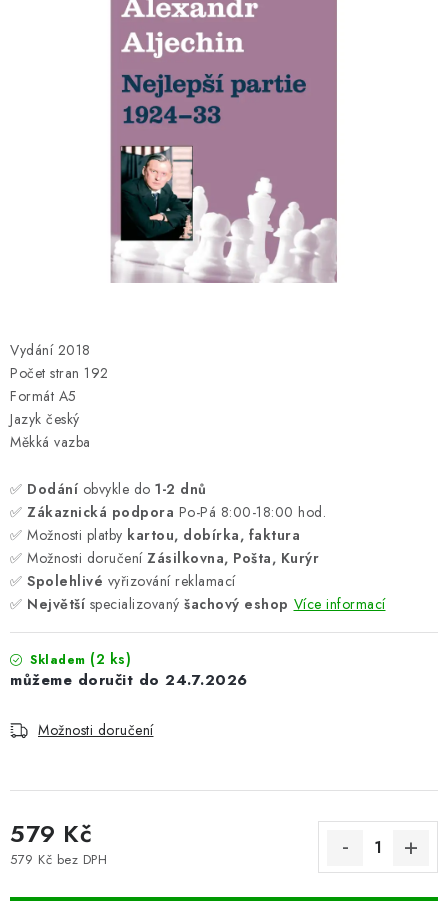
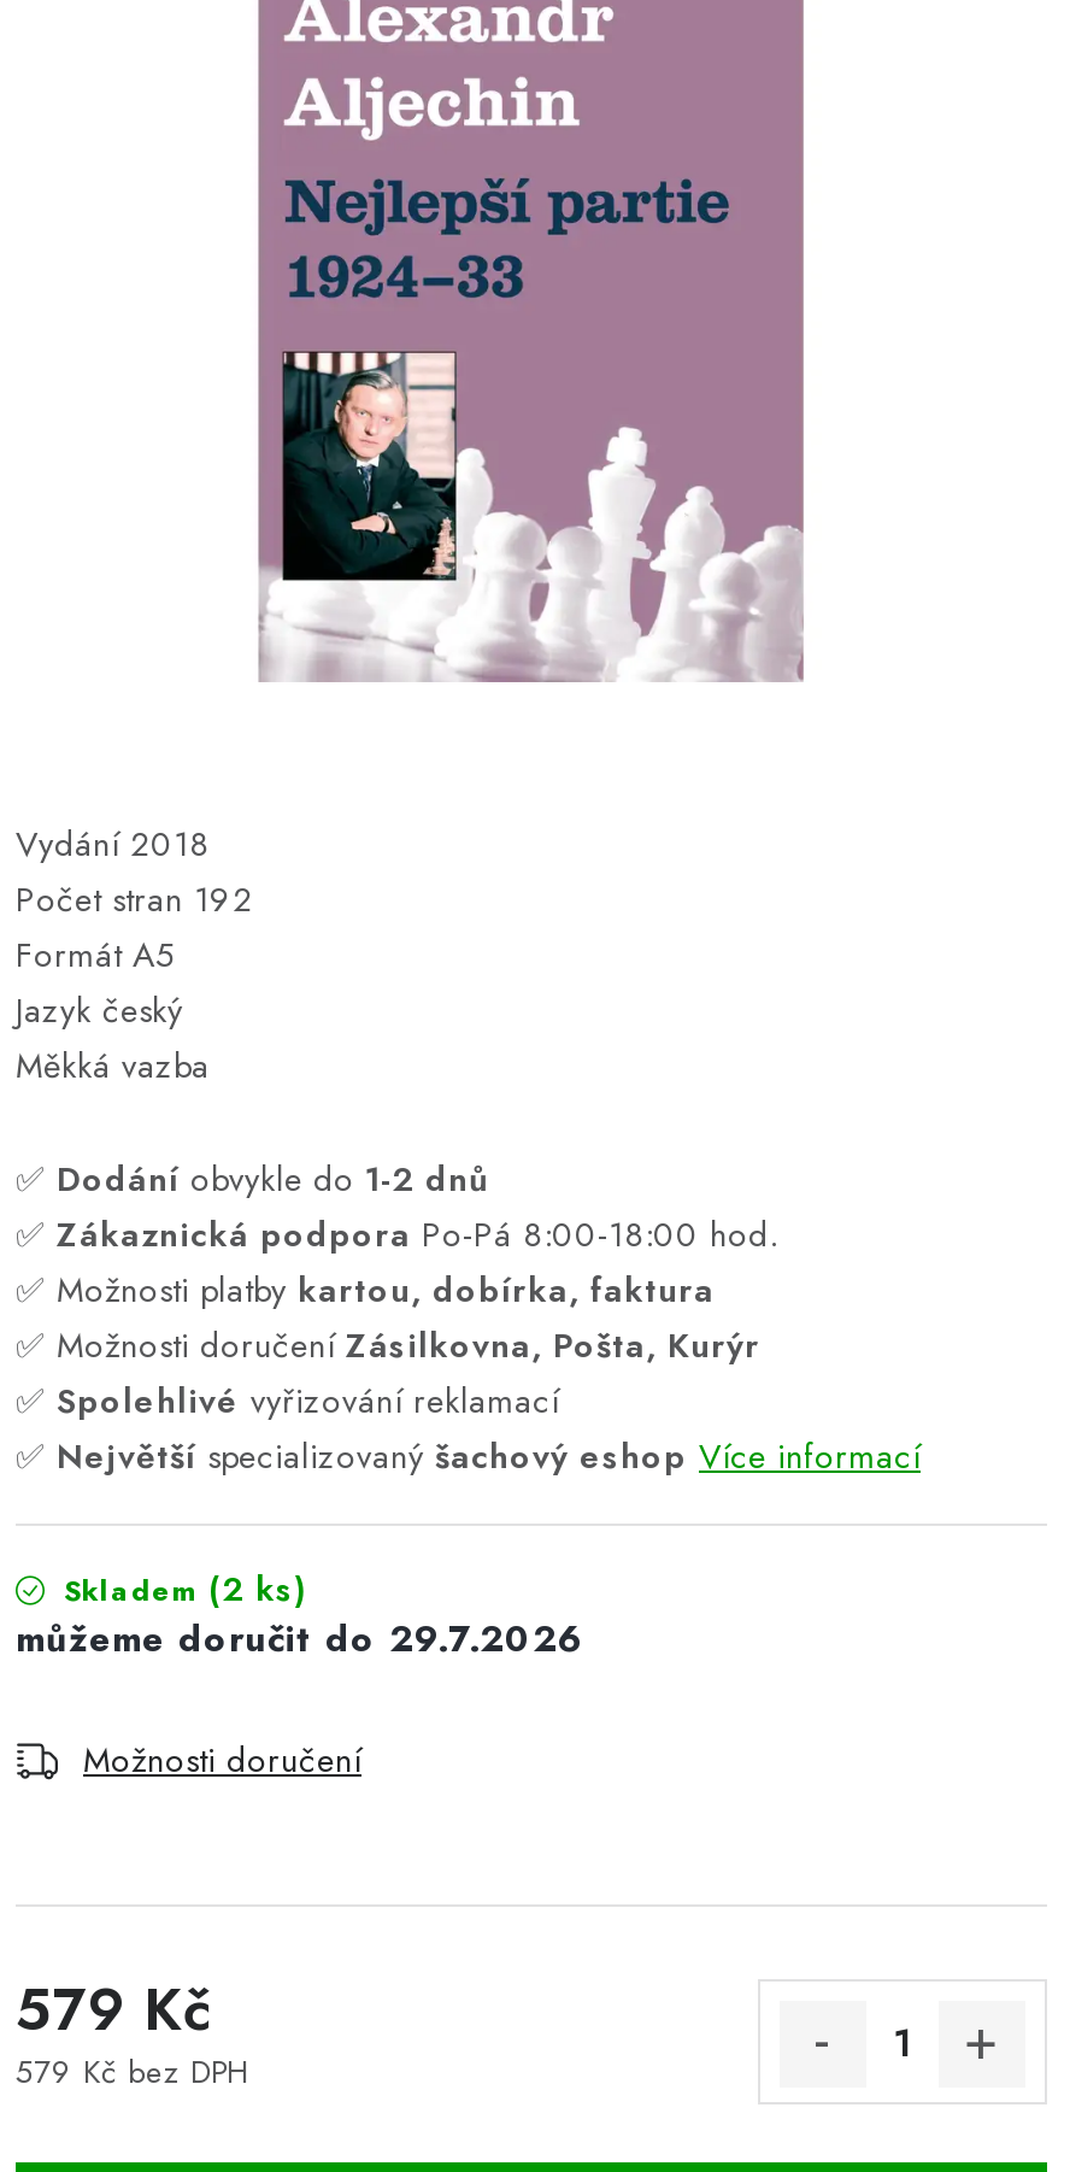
[165,669,247,691] 24.7.2026 -> [389,1613,583,1666] 29.7.2026

